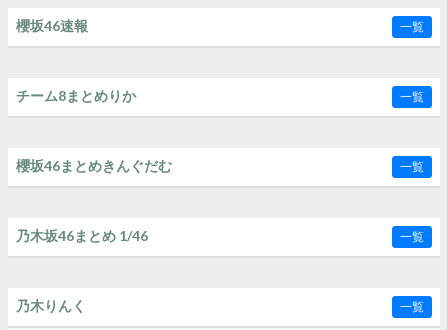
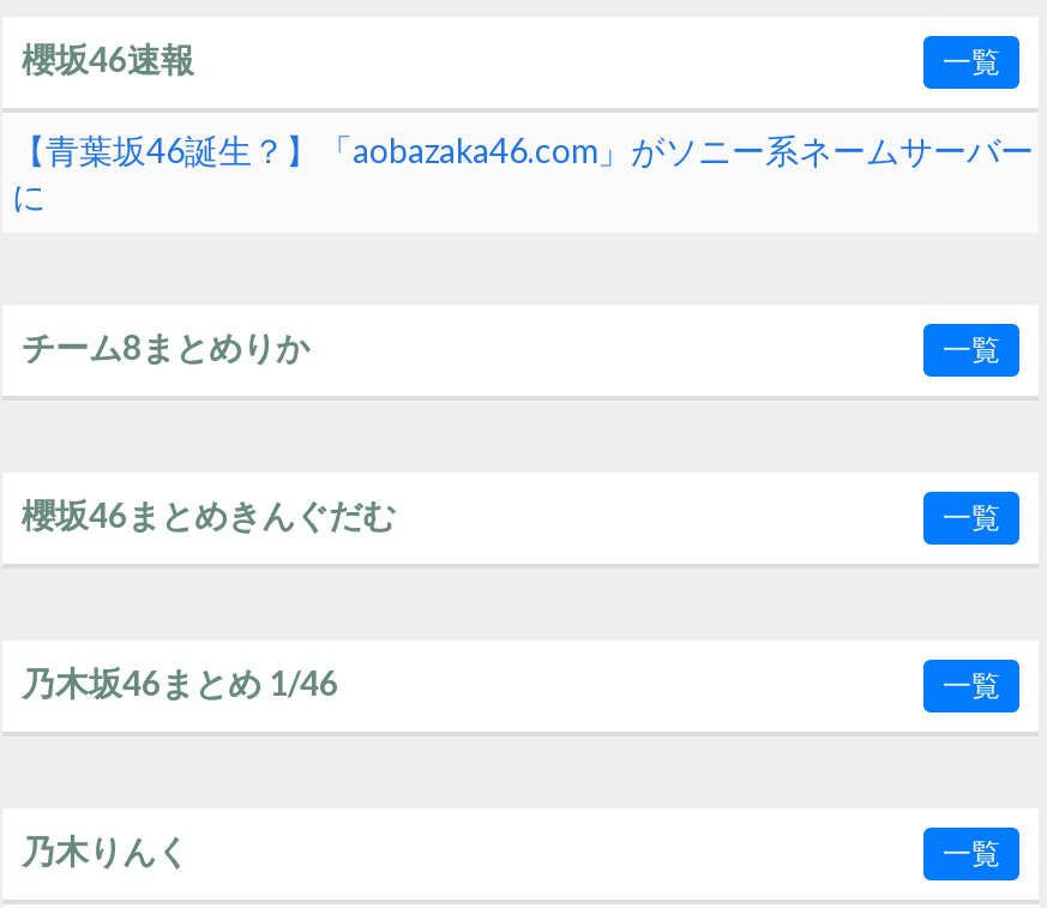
none -> [12,130,1034,216] 【青葉坂46誕生？】「aobazaka46.com」がソニー系ネームサーバー | に

